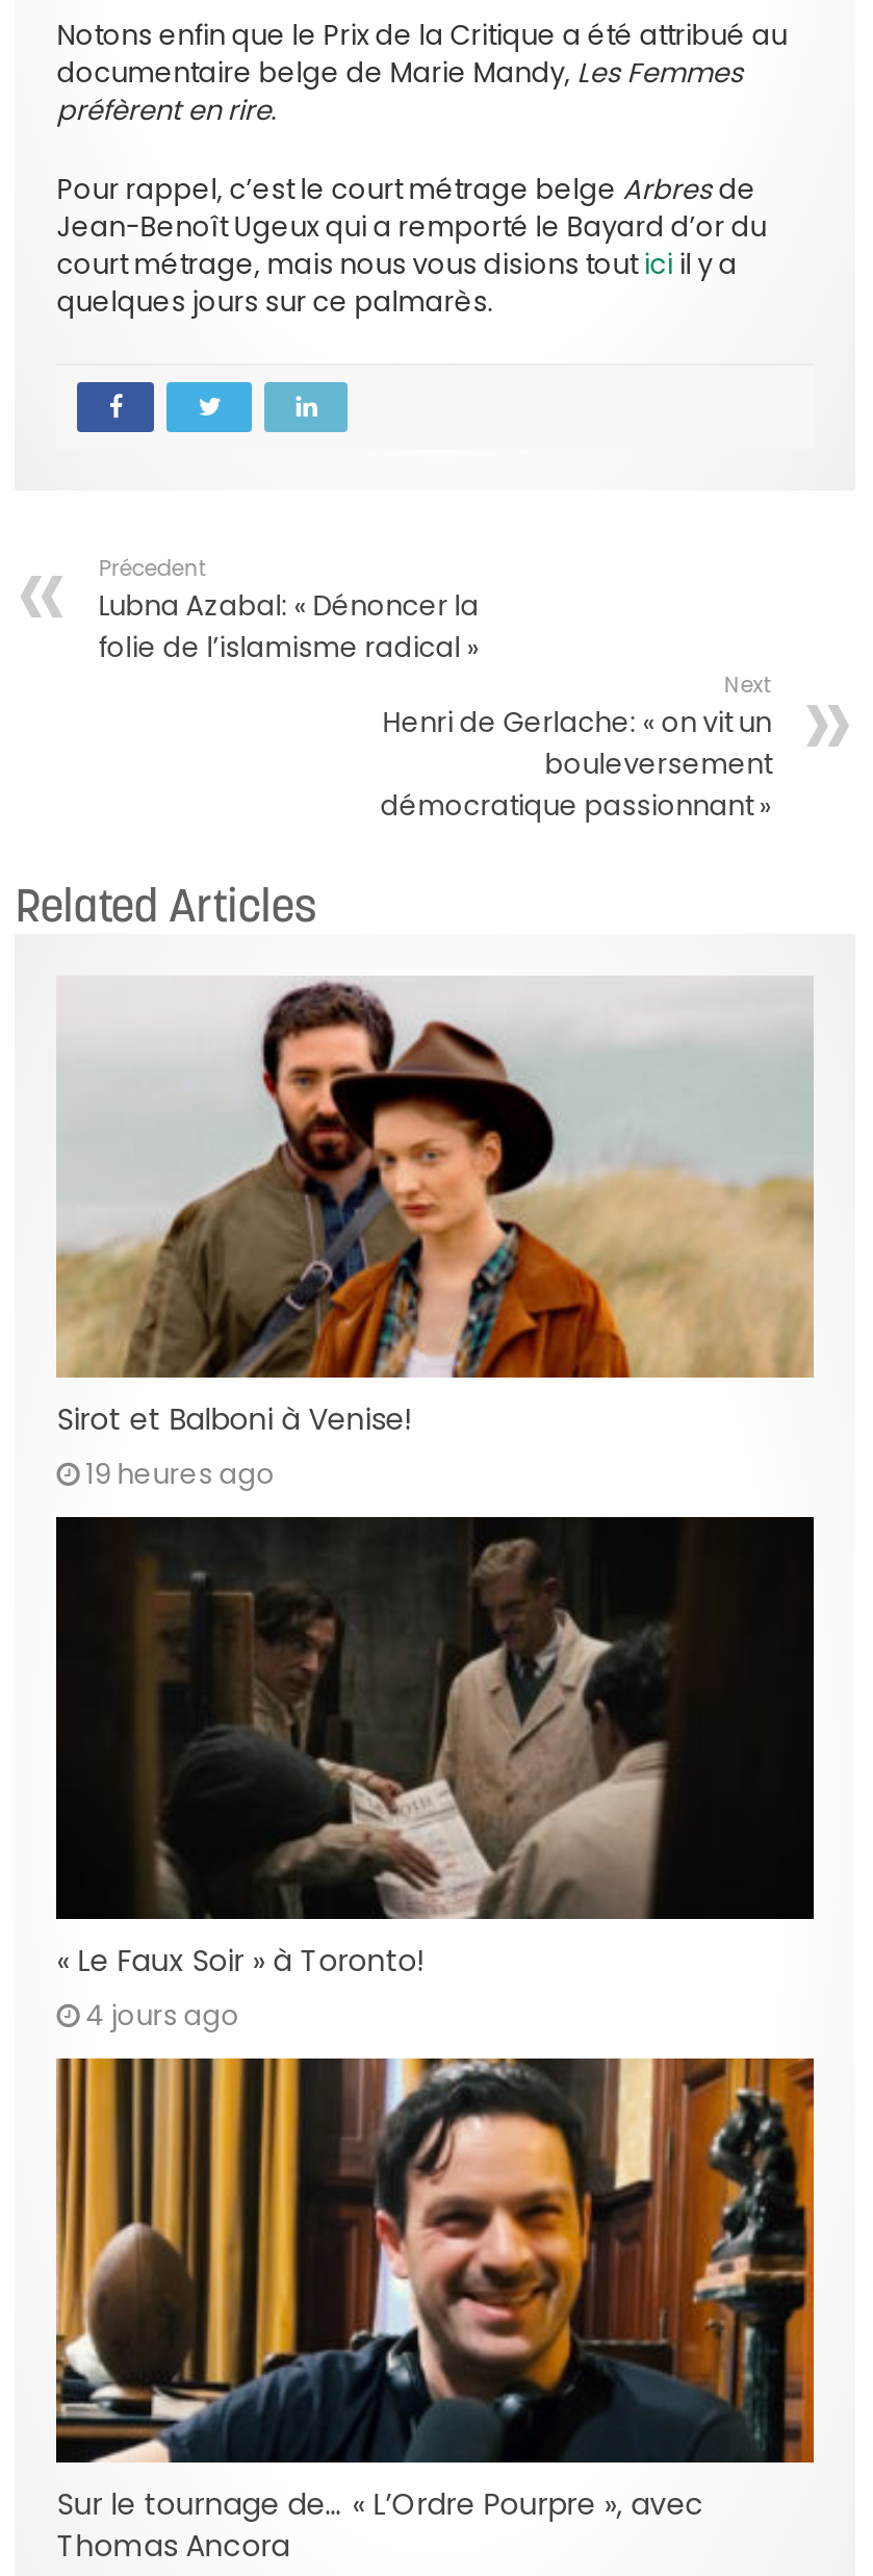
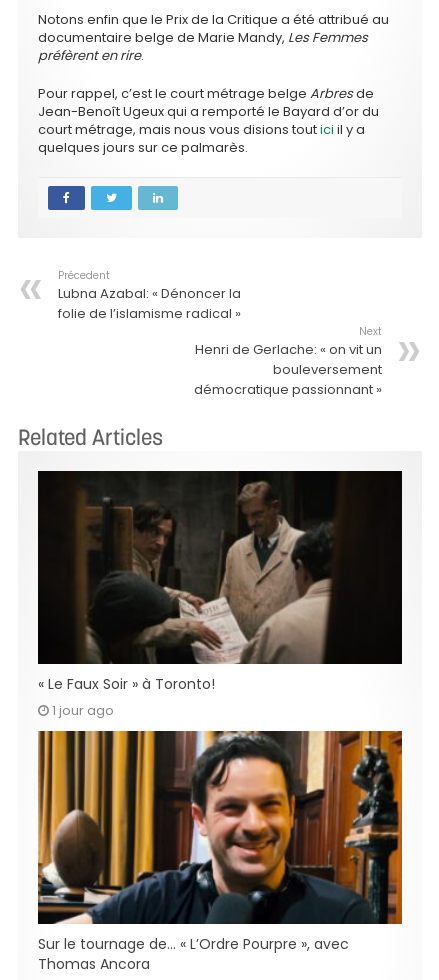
[56,978,816,1494] [image] | Sirot et Balboni à Venise! | 19 heures ago -> none
[86,1997,240,2037] 4 jours ago -> [52,701,114,720] 1 jour ago

